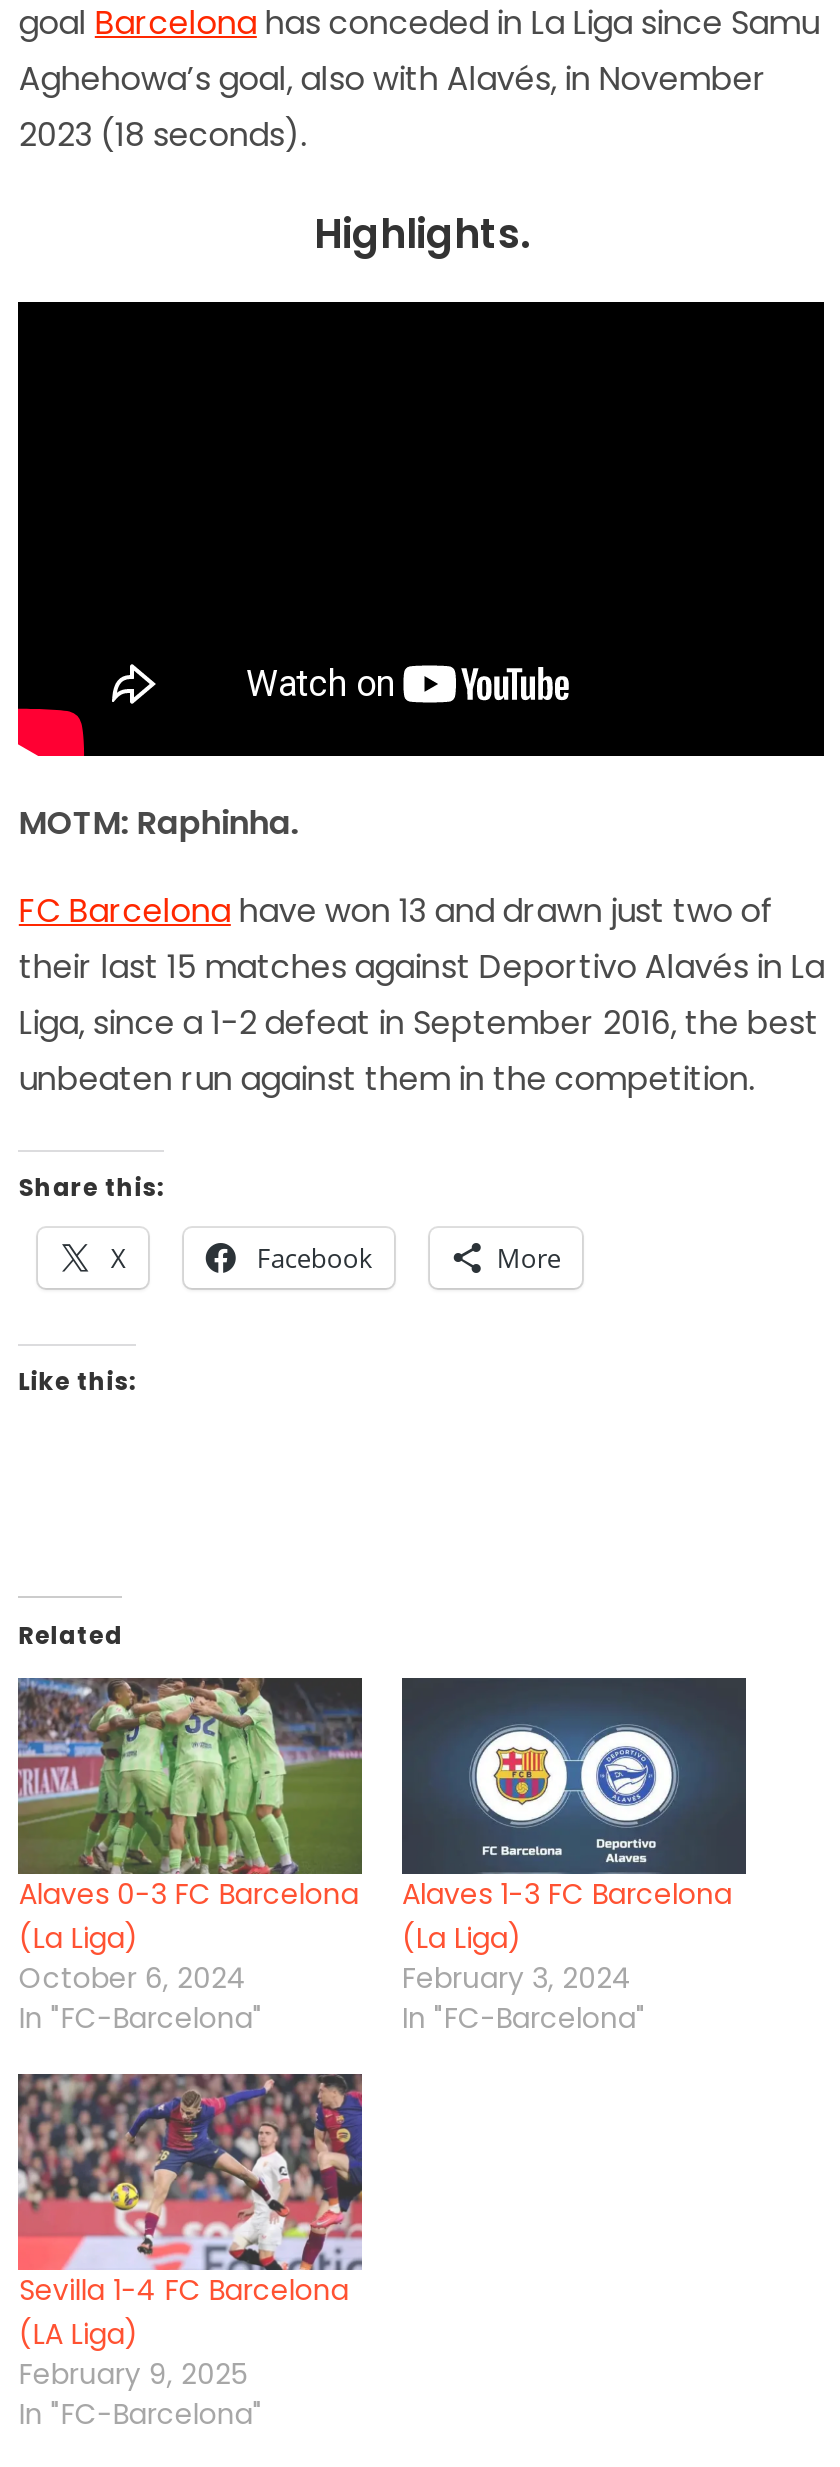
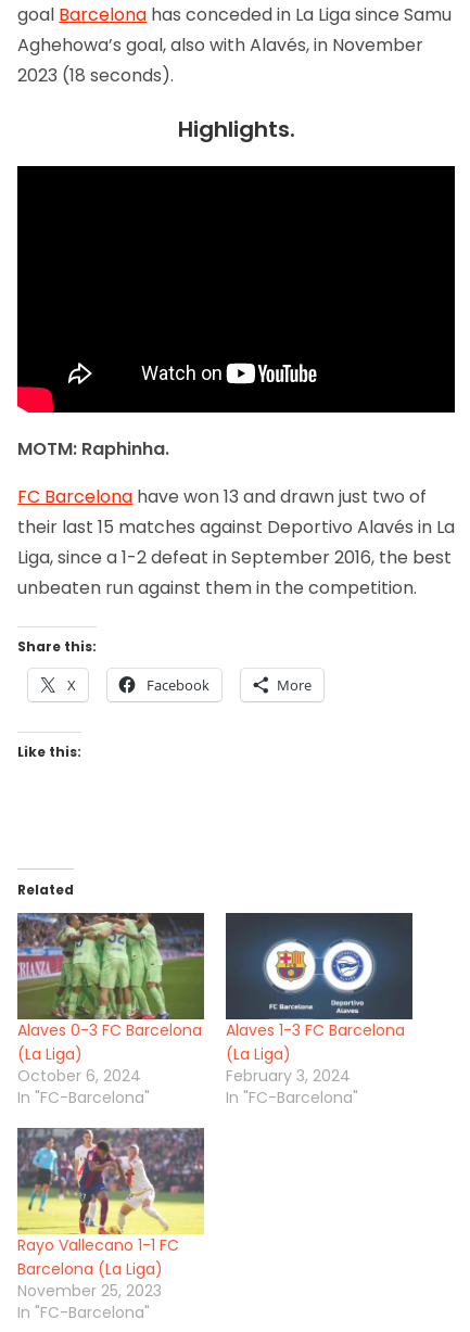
[16,2074,364,2307] [image] | Sevilla 1-4 FC Barcelona -> [16,1128,205,1255] [image] | Rayo Vallecano 1-1 FC
[19,2321,247,2391] (LA Liga) | February 9, 2025 -> [18,1262,163,1300] Barcelona (La Liga) | November 25, 2023

